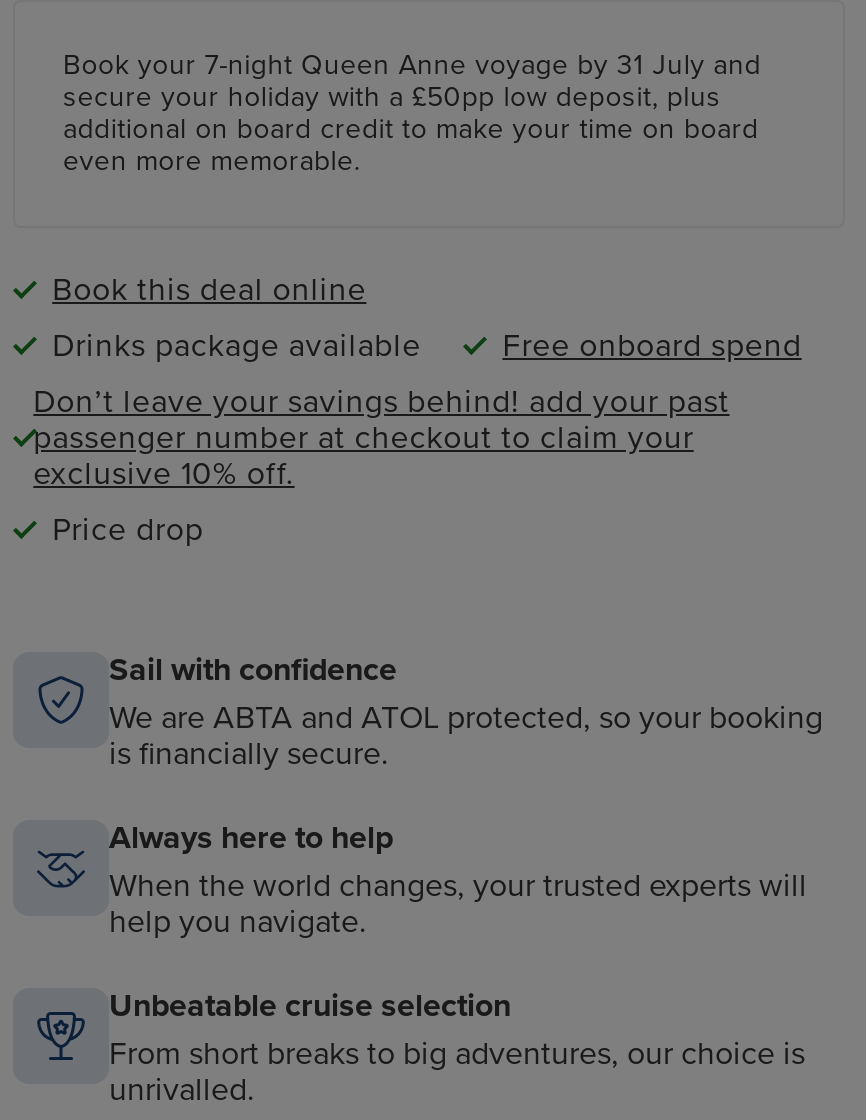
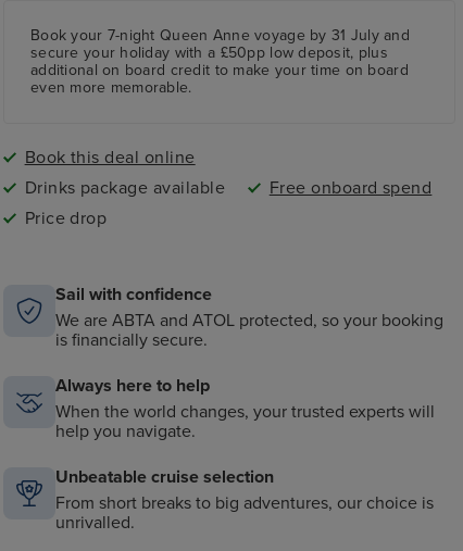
[33,383,729,495] Don’t leave your savings behind! add your past | passenger number at checkout to claim your | exclusive 10% off. -> none

